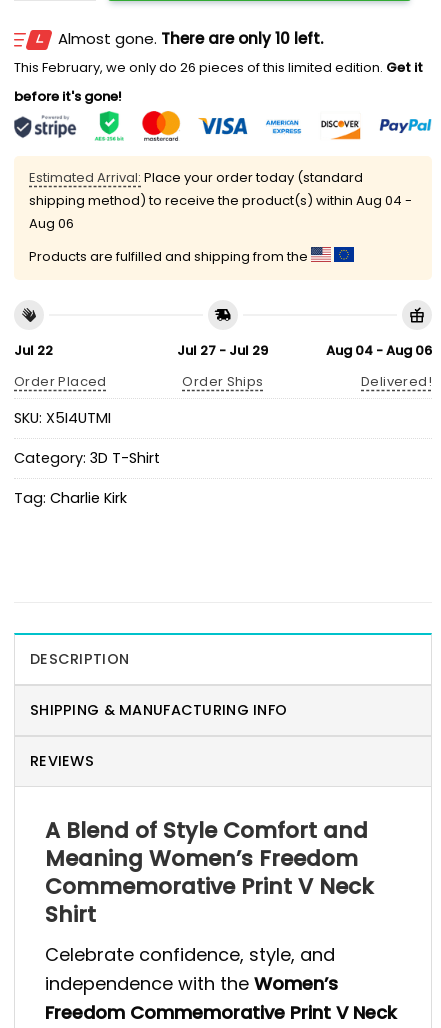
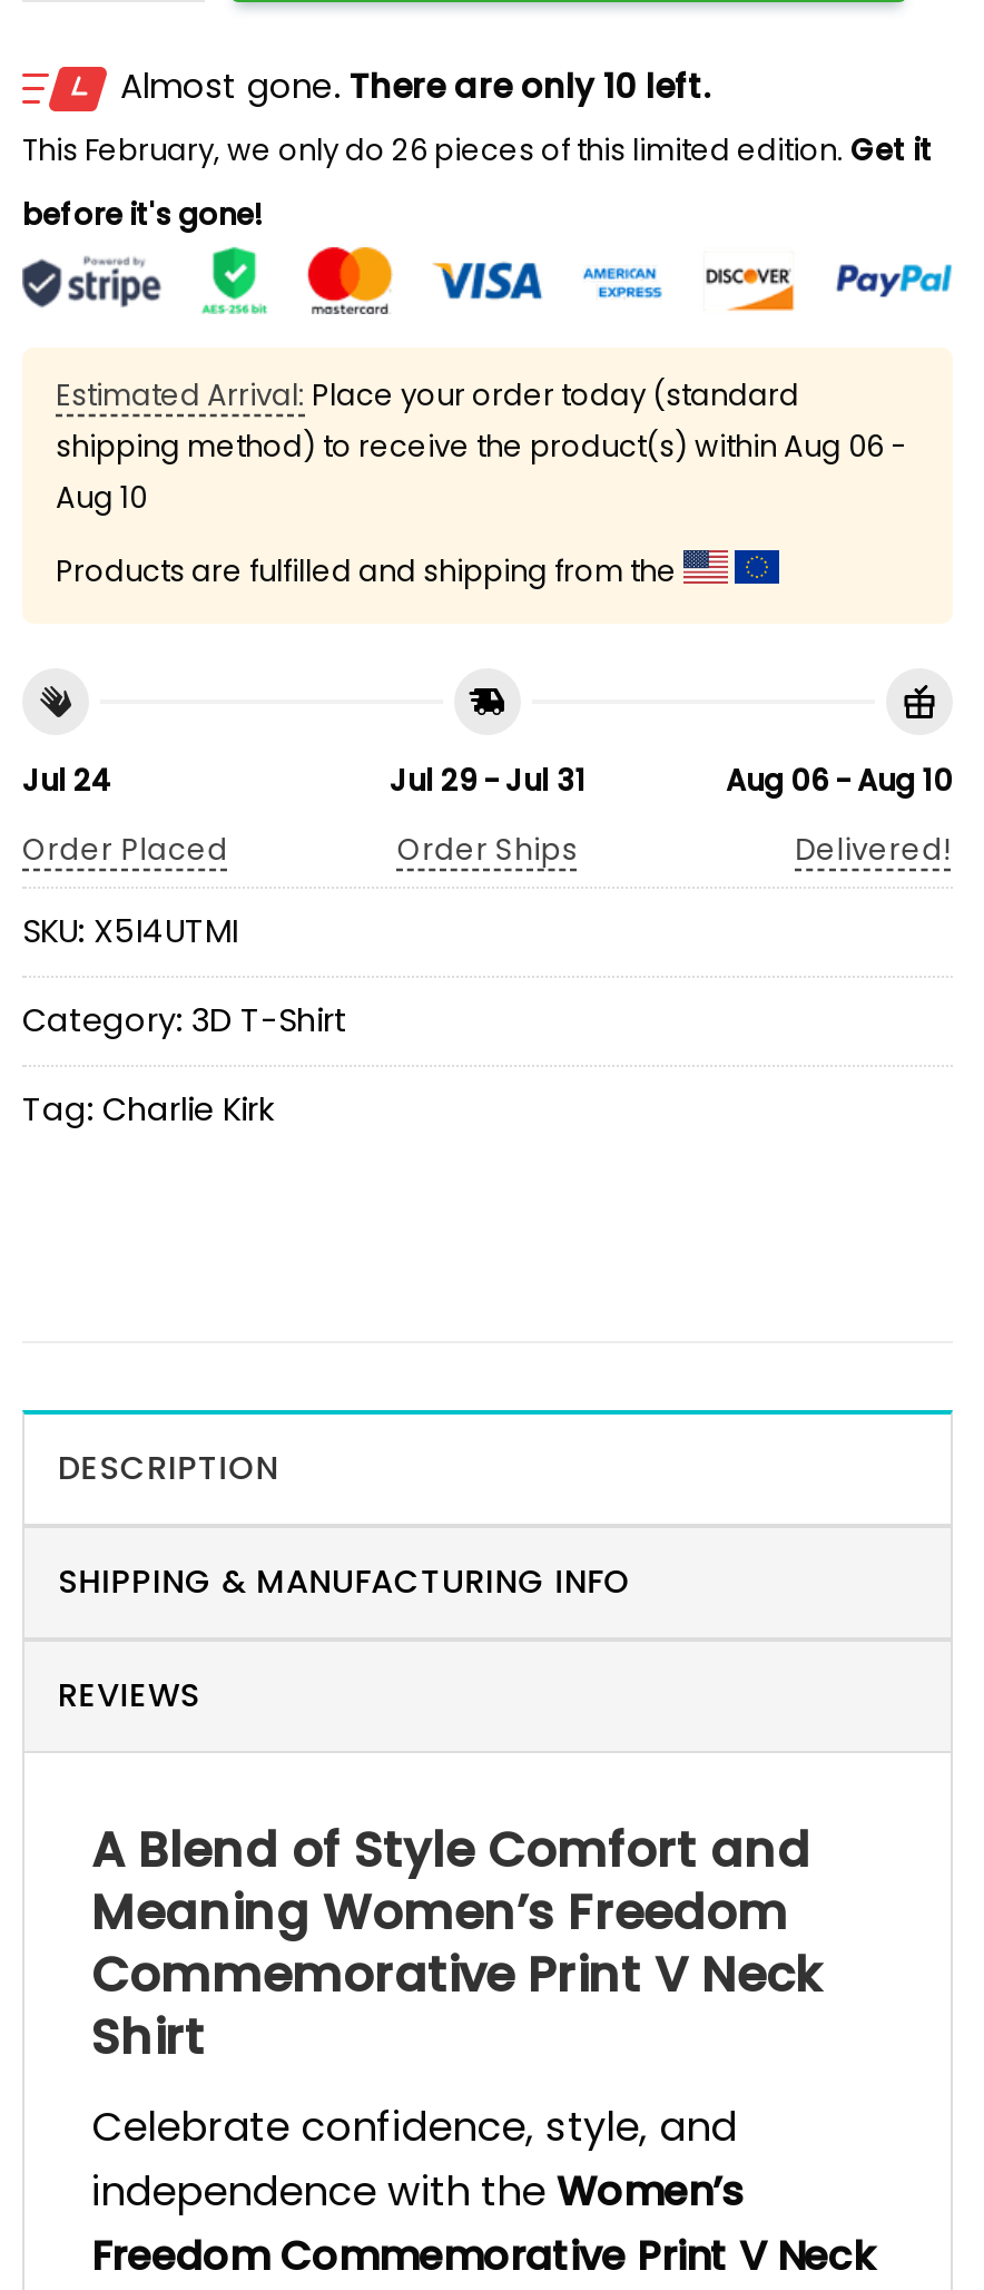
[29,191,412,210] shipping method) to receive the product(s) within Aug 04 - -> [56,425,906,467] shipping method) to receive the product(s) within Aug 06 -
[29,214,74,233] Aug 06 -> [56,476,147,519] Aug 10
[14,341,53,360] Jul 22 -> [22,760,111,803] Jul 24
[177,341,268,360] Jul 27 - Jul 29 -> [390,760,586,803] Jul 29 - Jul 31
[326,341,432,360] Aug 04 - Aug 06 -> [726,760,953,803] Aug 06 - Aug 10

